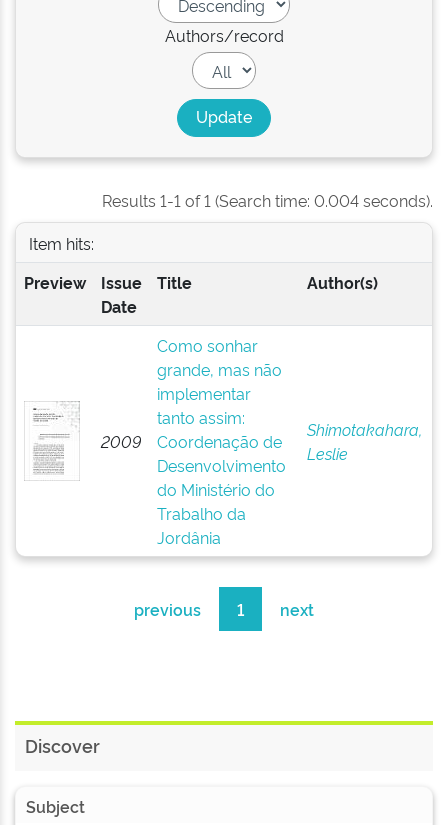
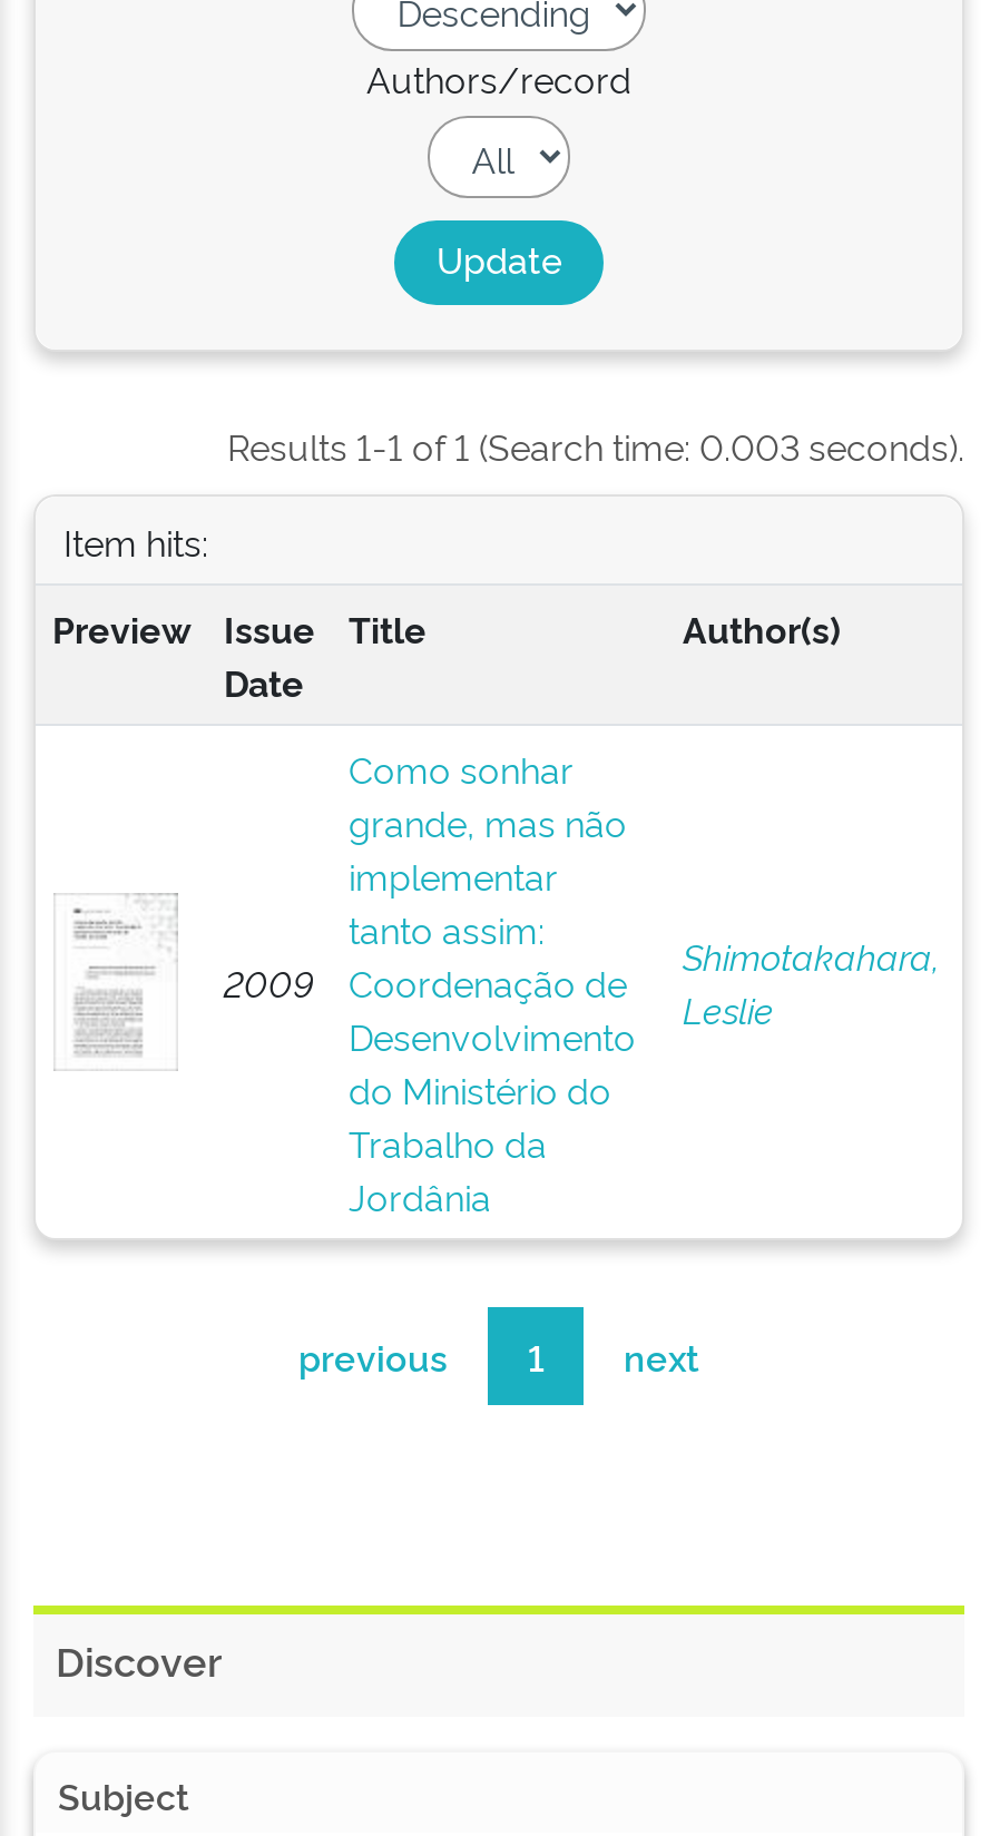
[102,189,433,211] Results 1-1 of 1 (Search time: 0.004 seconds). -> [227,421,964,470] Results 1-1 of 1 (Search time: 0.003 seconds).

